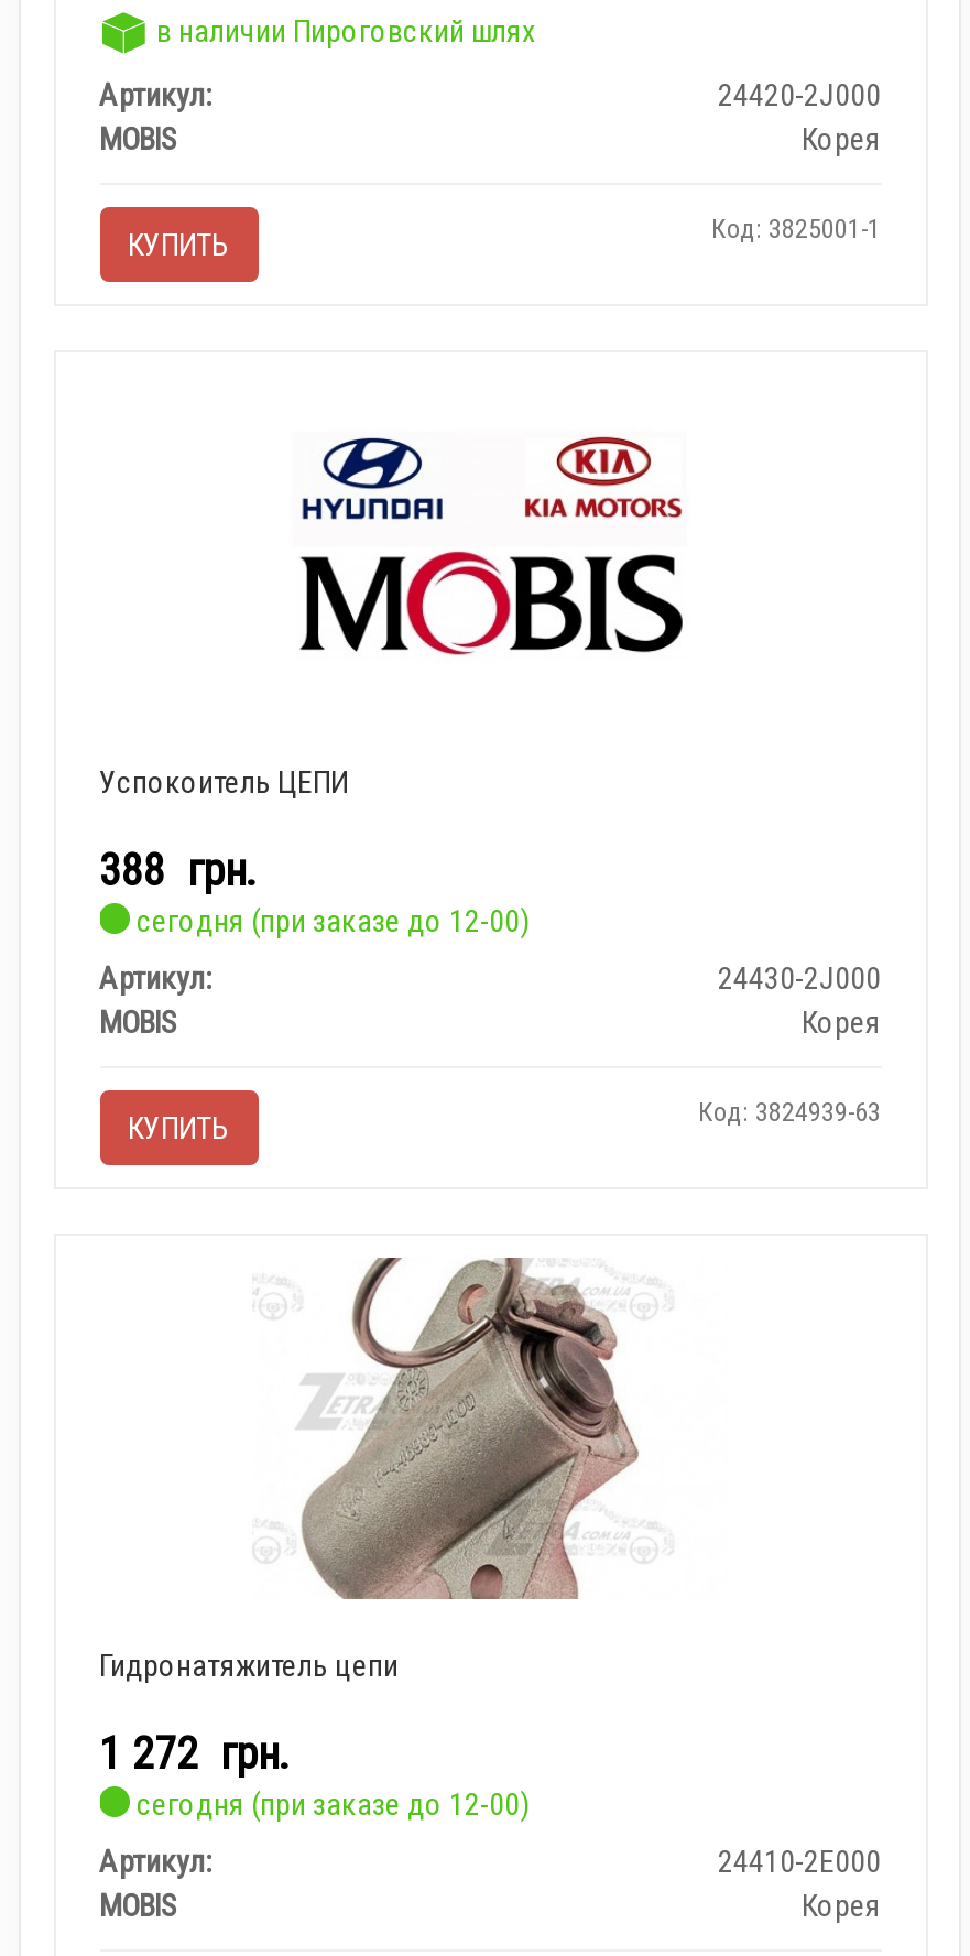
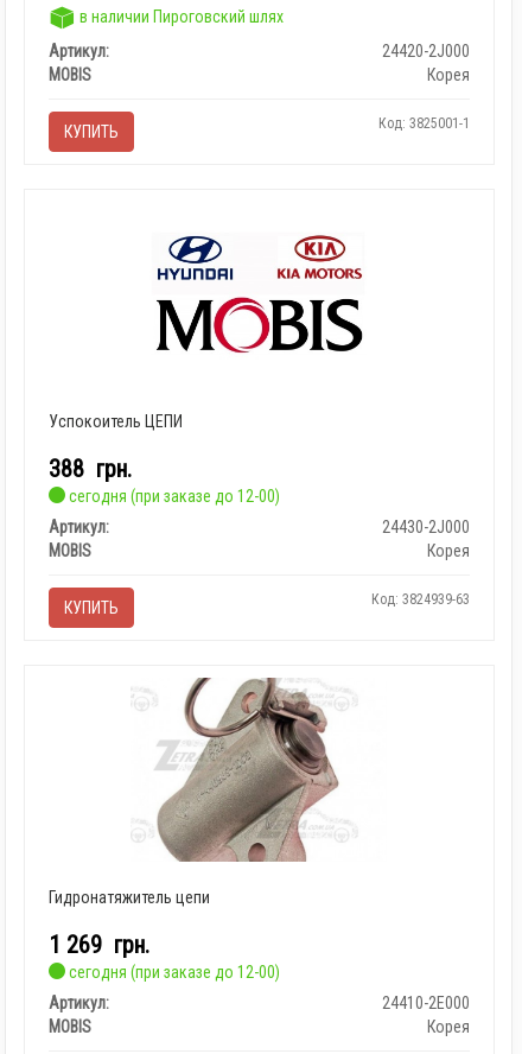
[99,1726,286,1779] 1 272 грн. -> [48,930,149,958] 1 269 грн.

